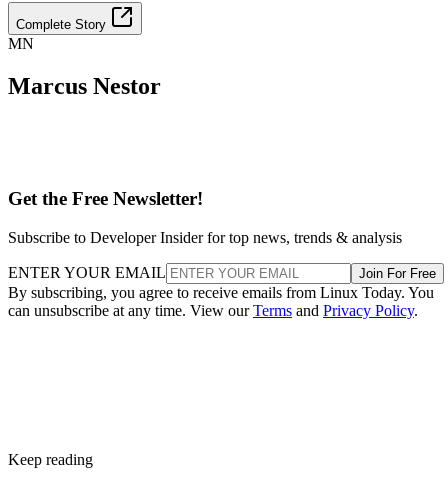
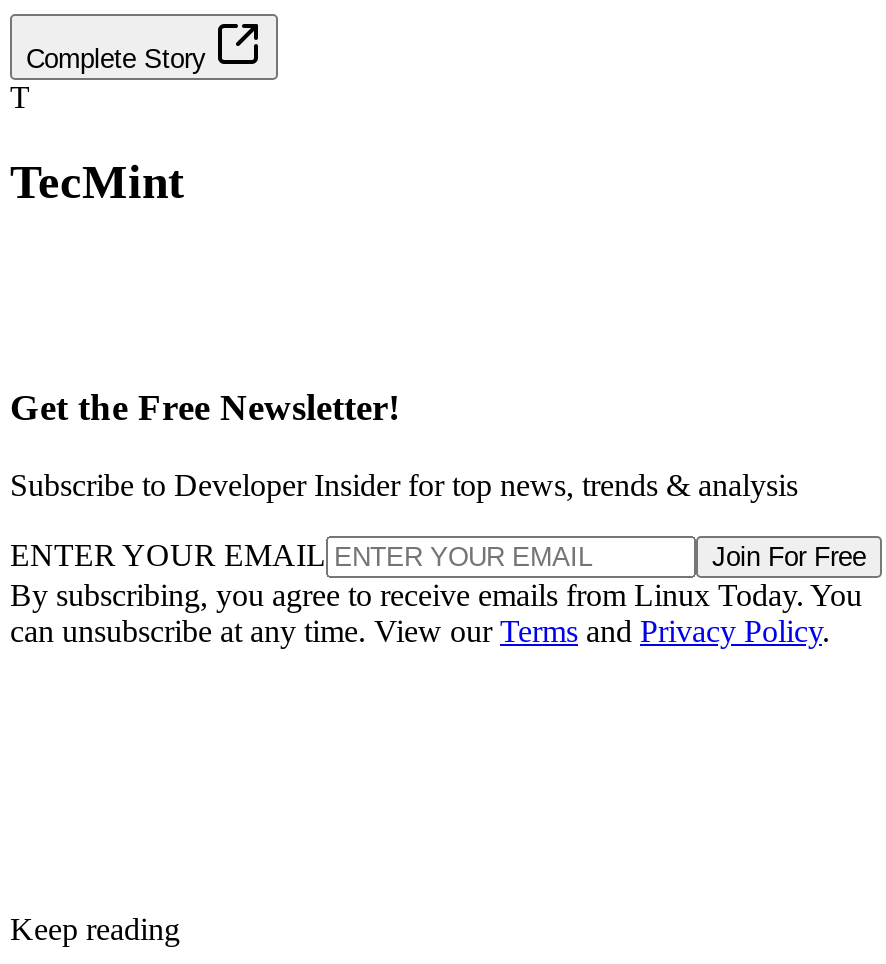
[8,35,34,52] MN -> [10,79,30,113] T
[8,73,161,99] Marcus Nestor -> [10,155,184,207] TecMint

